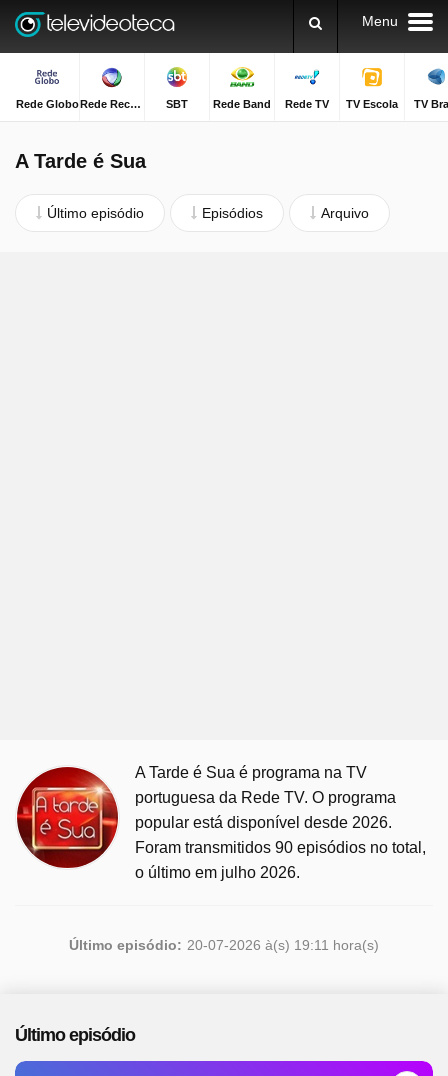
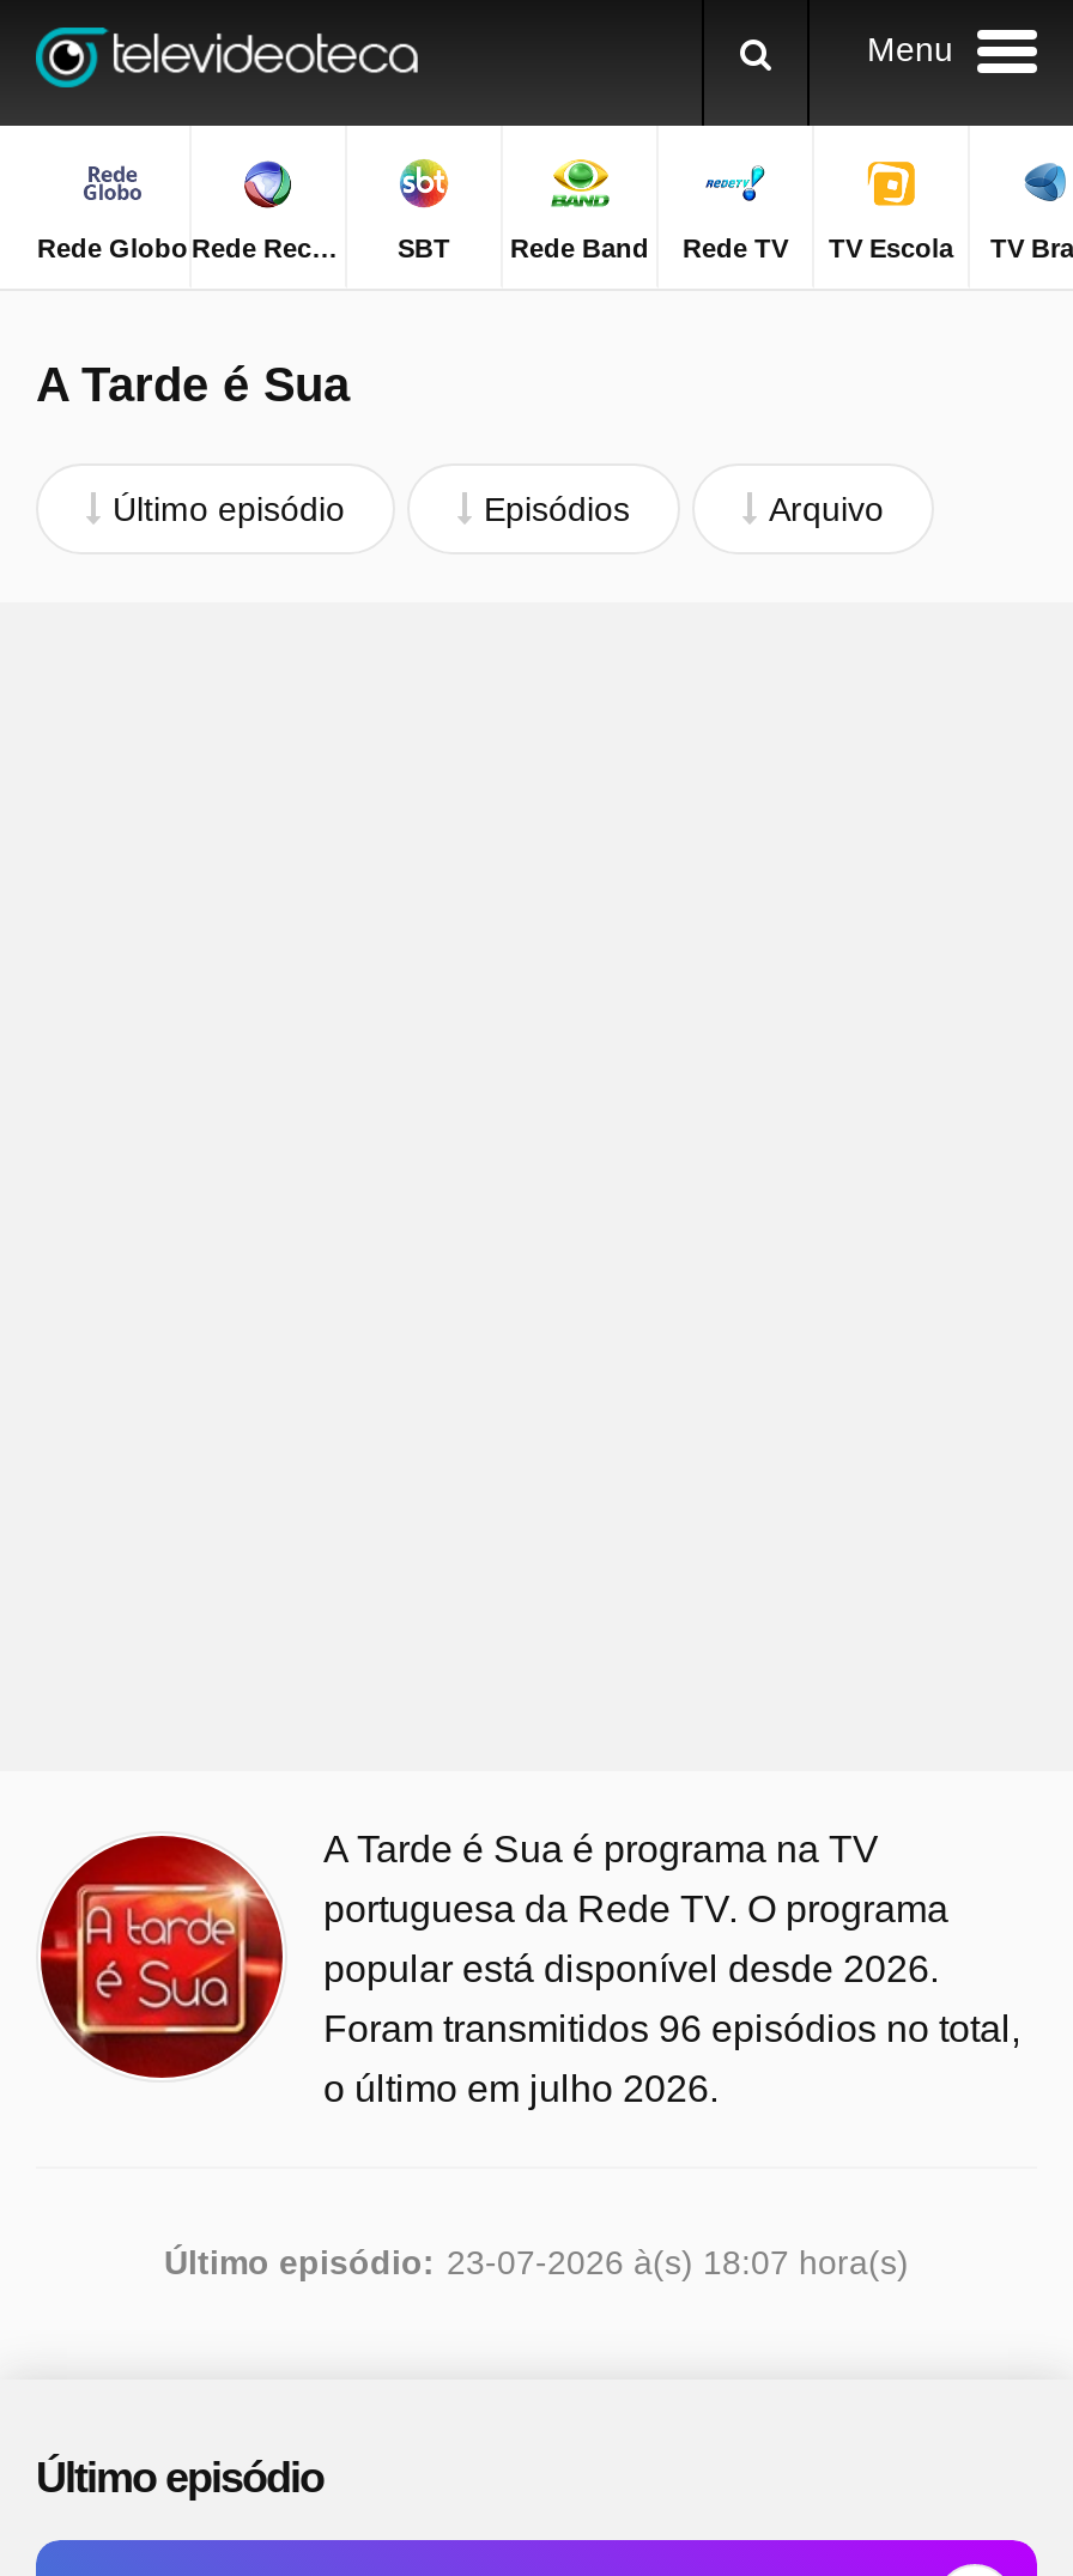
[135,839,426,856] Foram transmitidos 90 episódios no total, -> [323,2008,1020,2049] Foram transmitidos 96 episódios no total,
[69,937,379,953] Último episódio: 20-07-2026 à(s) 19:11 hora(s) -> [164,2243,909,2281] Último episódio: 23-07-2026 à(s) 18:07 hora(s)

